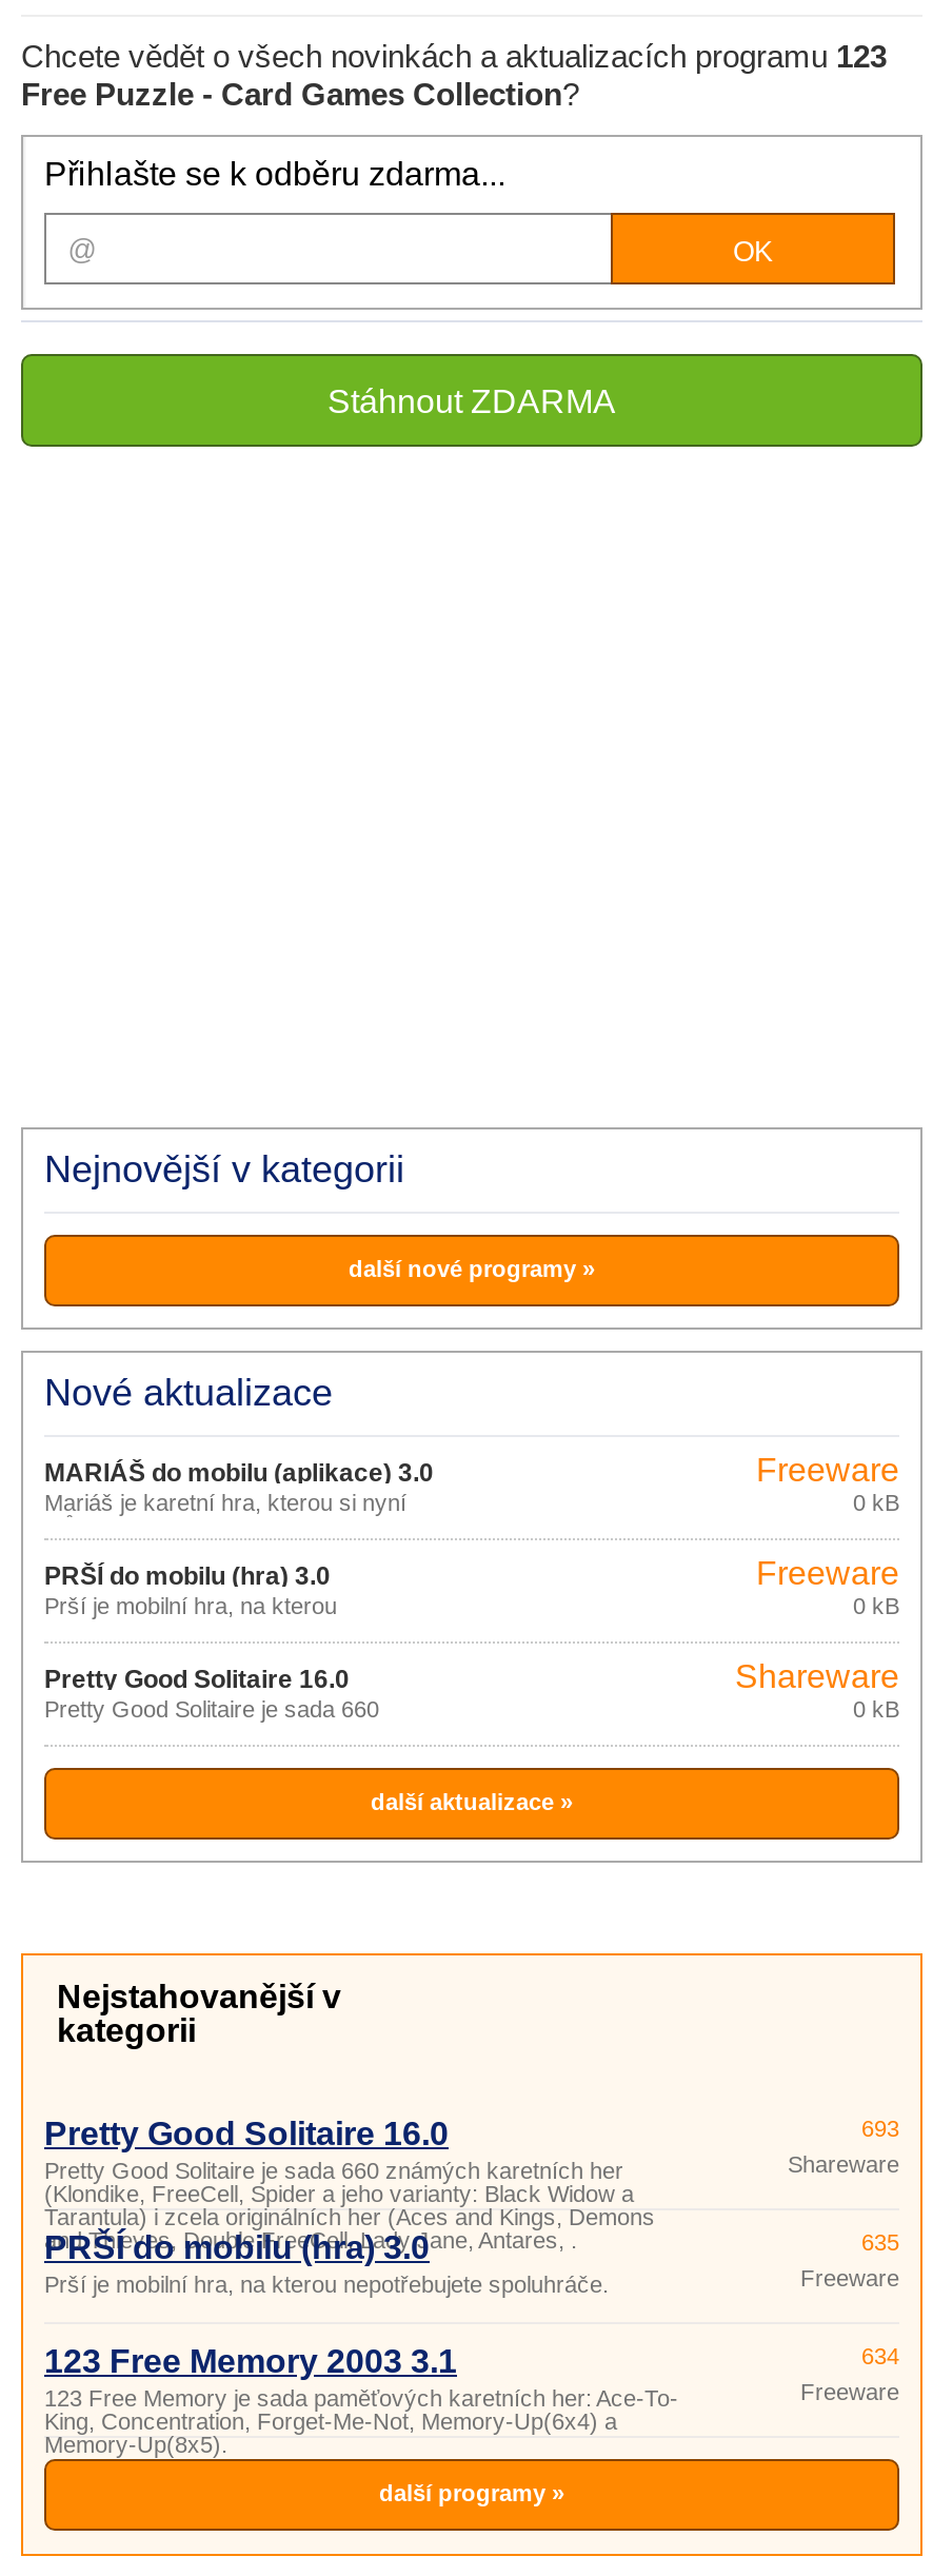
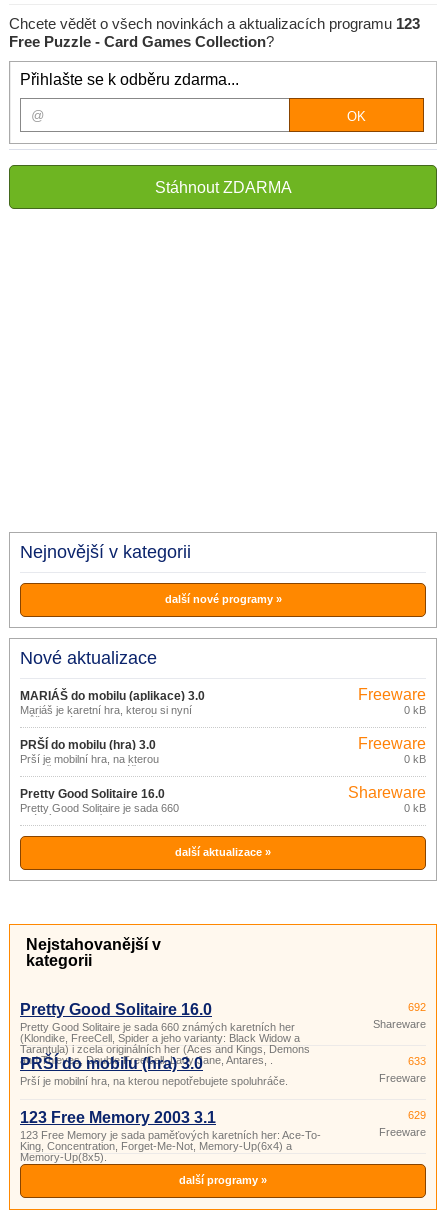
[861,2116,899,2141] 693 -> [408,1001,426,1013] 692
[861,2229,899,2255] 635 -> [408,1055,426,1067] 633
[861,2343,899,2368] 634 -> [408,1109,426,1121] 629

